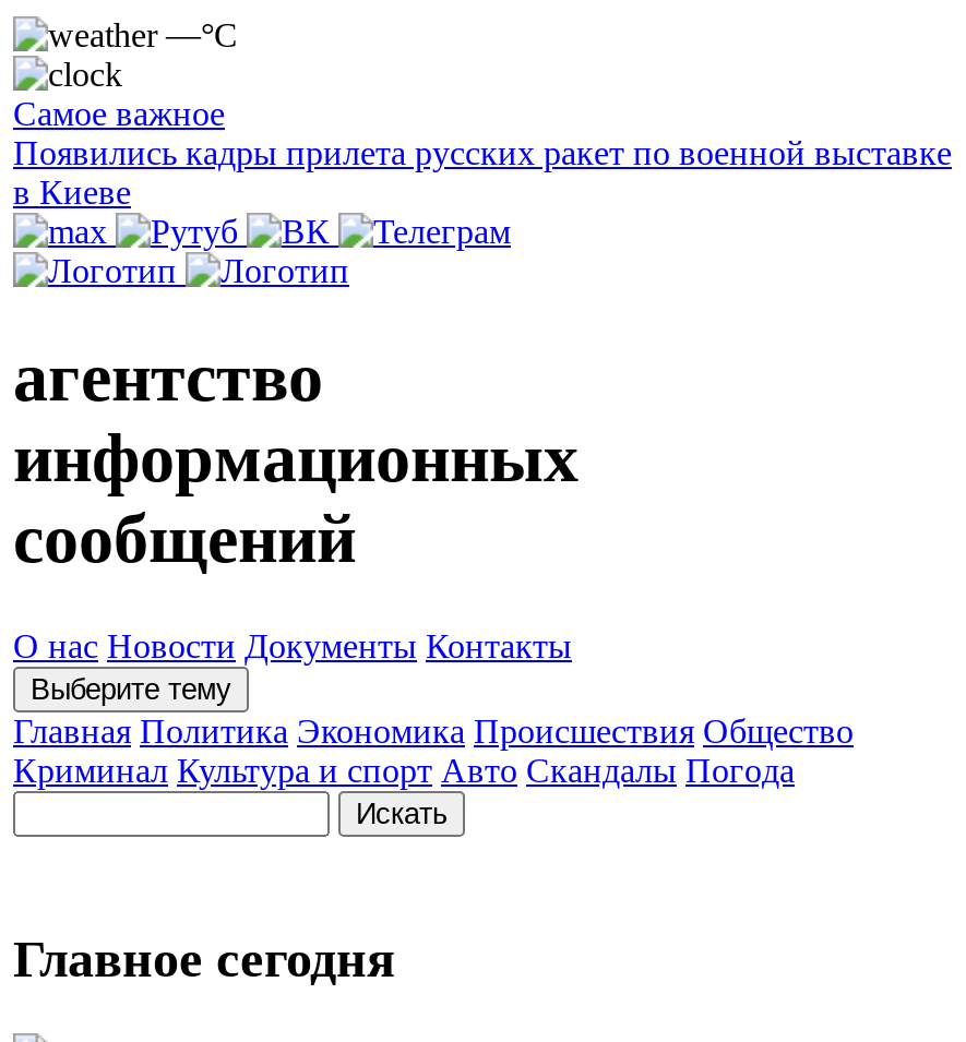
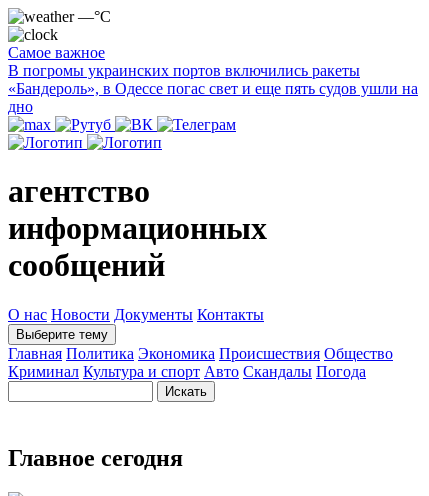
[13,134,952,211] Появились кадры прилета русских ракет по военной выставке | в Киеве -> [8,62,418,115] В погромы украинских портов включились ракеты | «Бандероль», в Одессе погас свет и еще пять судов ушли на | дно

